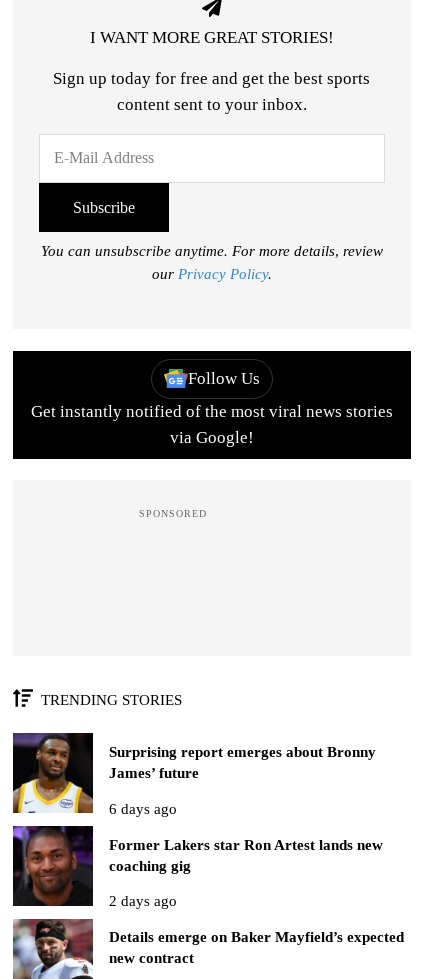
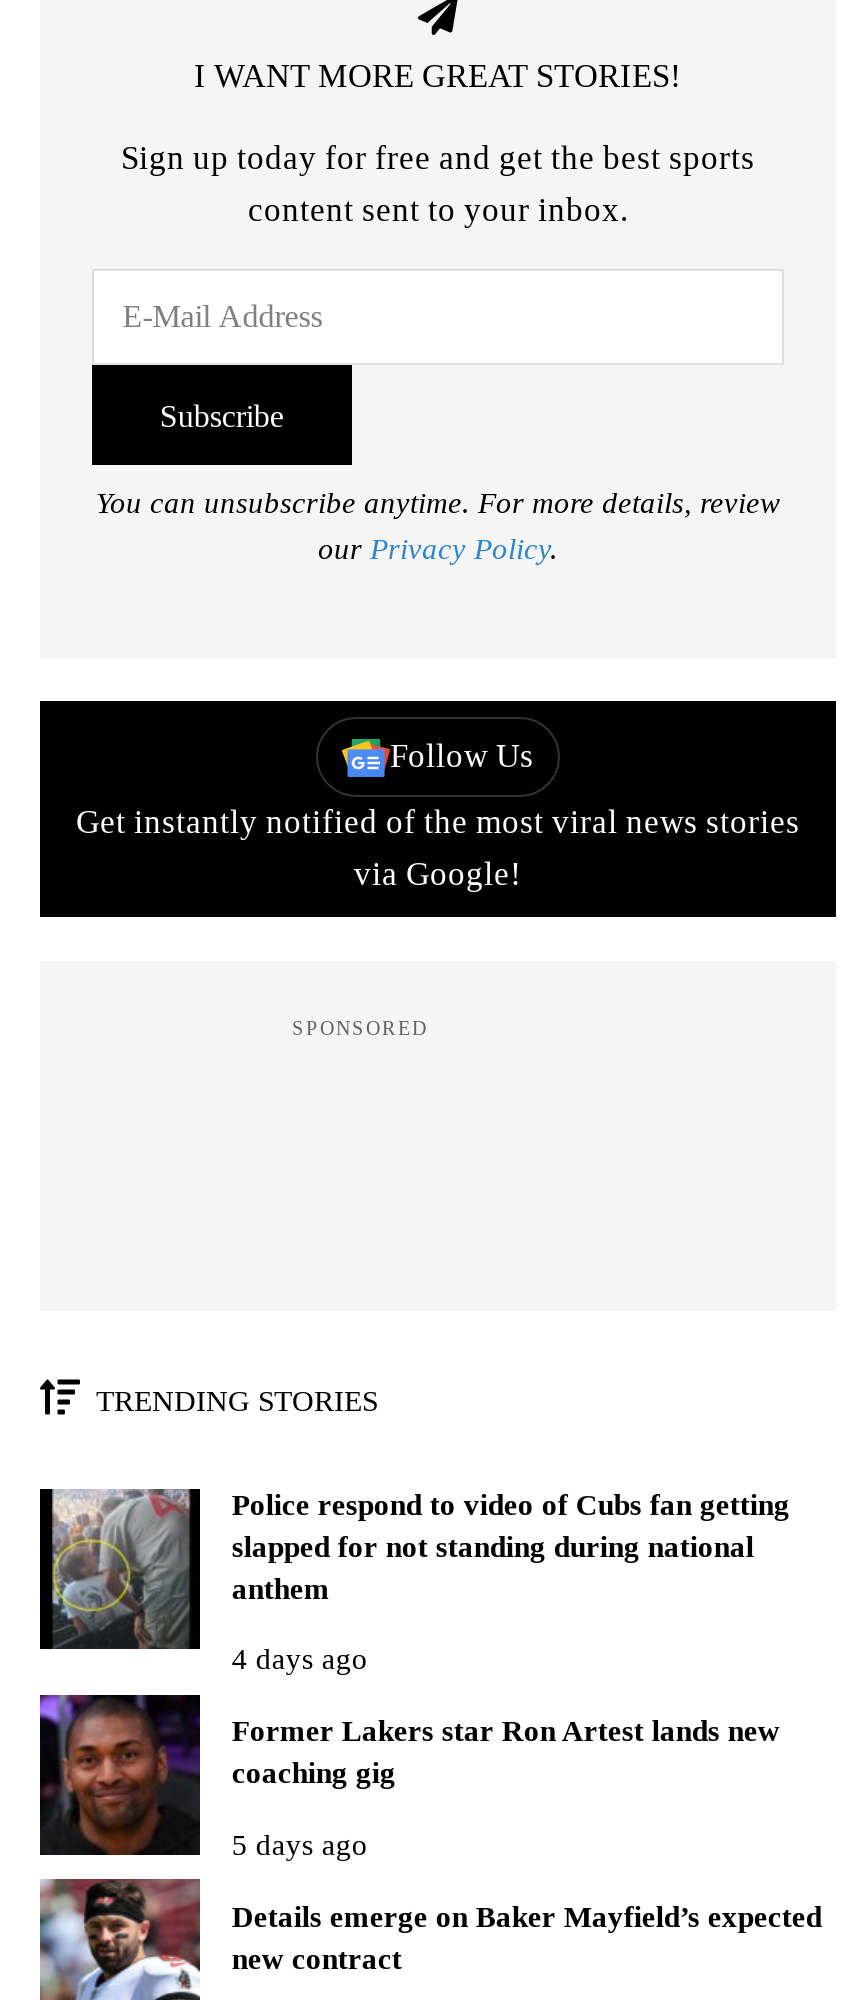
[12,732,376,814] [image] | Surprising report emerges about Bronny | James’ future -> [38,1486,790,1668] [image] | Police respond to video of Cubs fan getting | slapped for not standing during national | anthem
[109,801,177,817] 6 days ago -> [232,1644,368,1676] 4 days ago
[109,893,177,909] 2 days ago -> [232,1829,368,1861] 5 days ago

